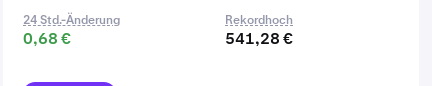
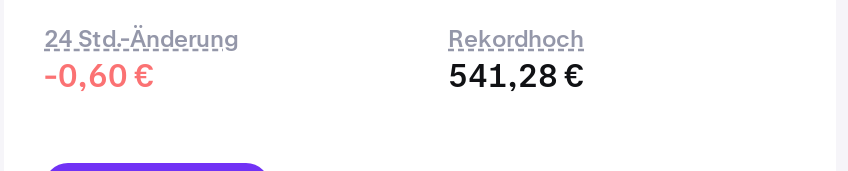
[23,28,71,49] 0,68 € -> [44,55,154,97] -0,60 €

